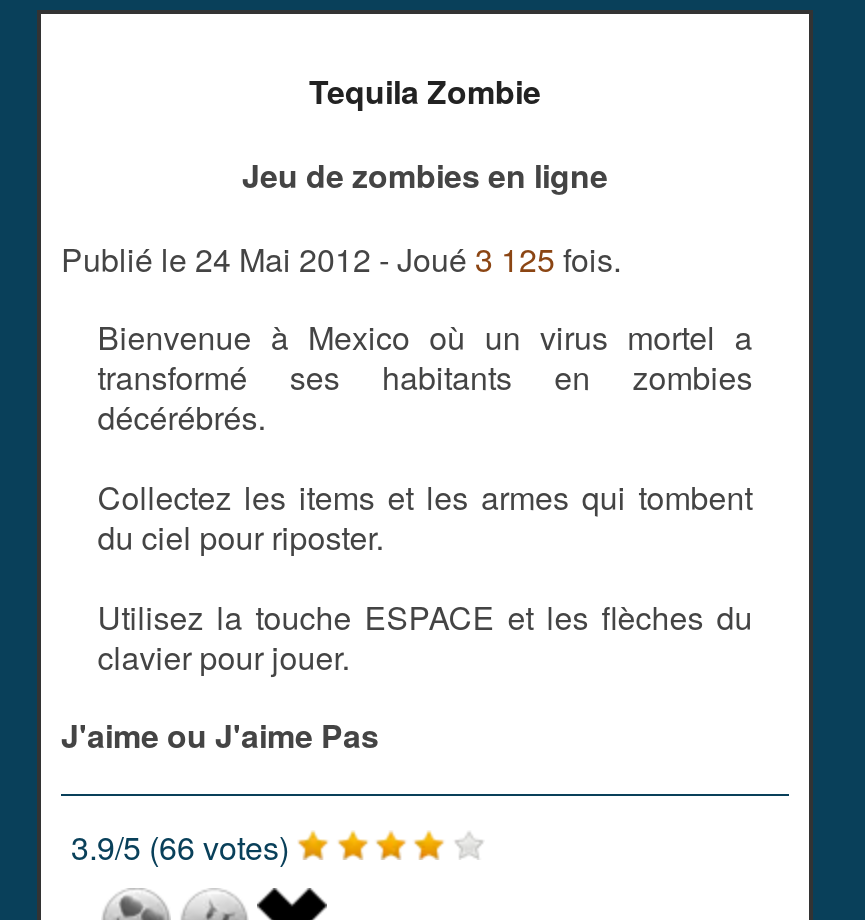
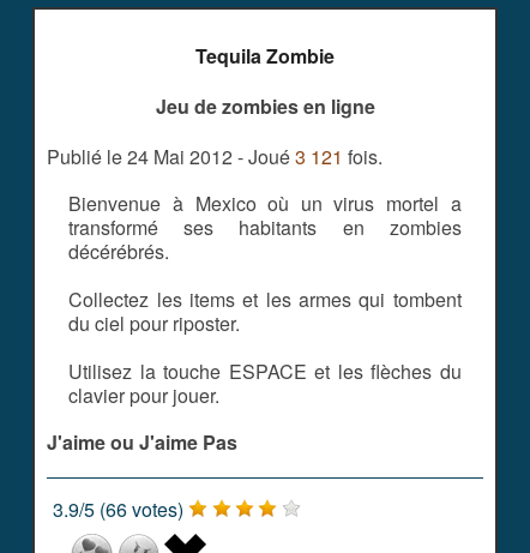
[61,236,621,282] Publié le 24 Mai 2012 - Joué 3 125 fois. -> [47,143,383,171] Publié le 24 Mai 2012 - Joué 3 121 fois.

